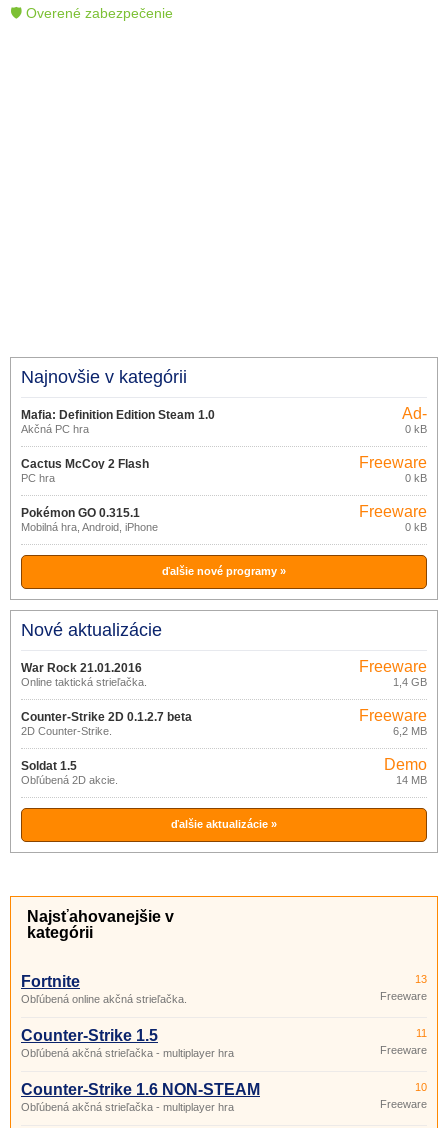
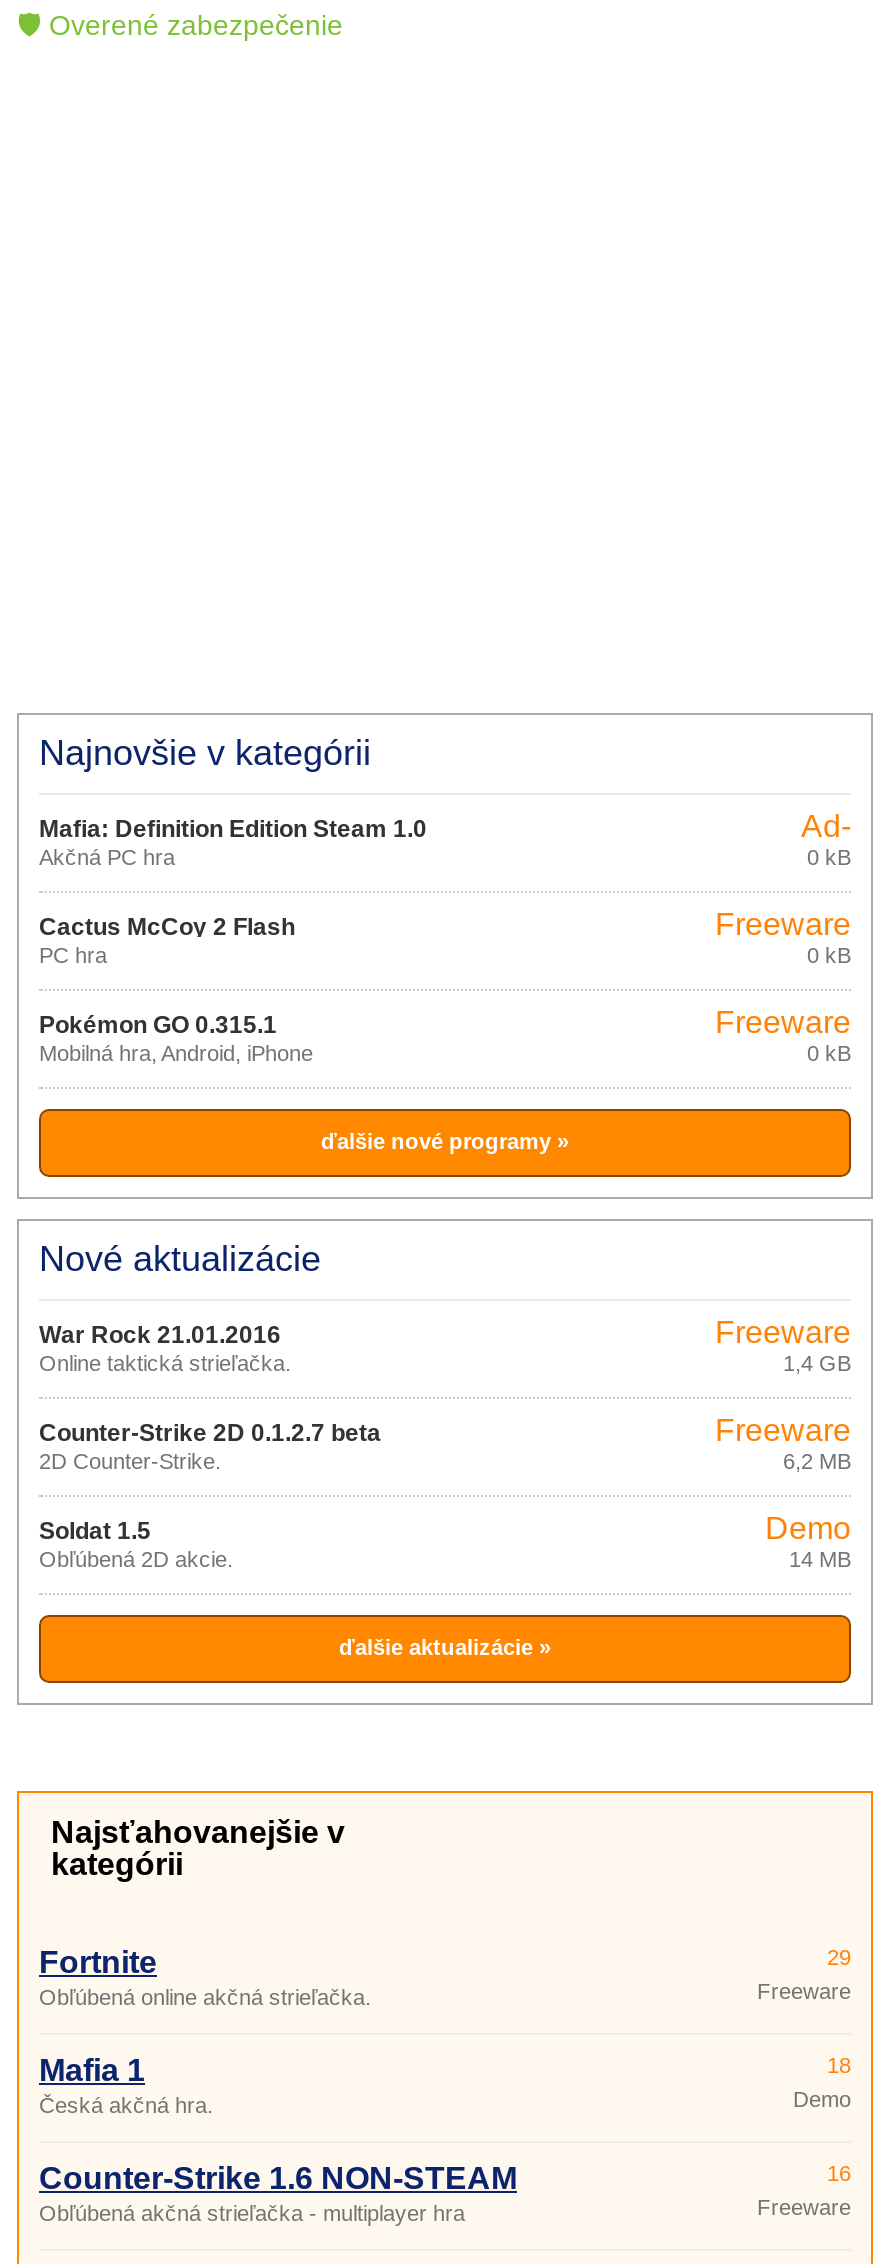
[415,973,427,985] 13 -> [827,1945,851,1969] 29
[21,1027,234,1059] Counter-Strike 1.5 | Obľúbená akčná strieľačka - multiplayer hra -> [39,2053,213,2117] Mafia 1 | Česká akčná hra.
[380,1027,427,1056] 11 | Freeware -> [793,2053,851,2111] 18 | Demo
[415,1081,427,1093] 10 -> [827,2161,851,2185] 16

